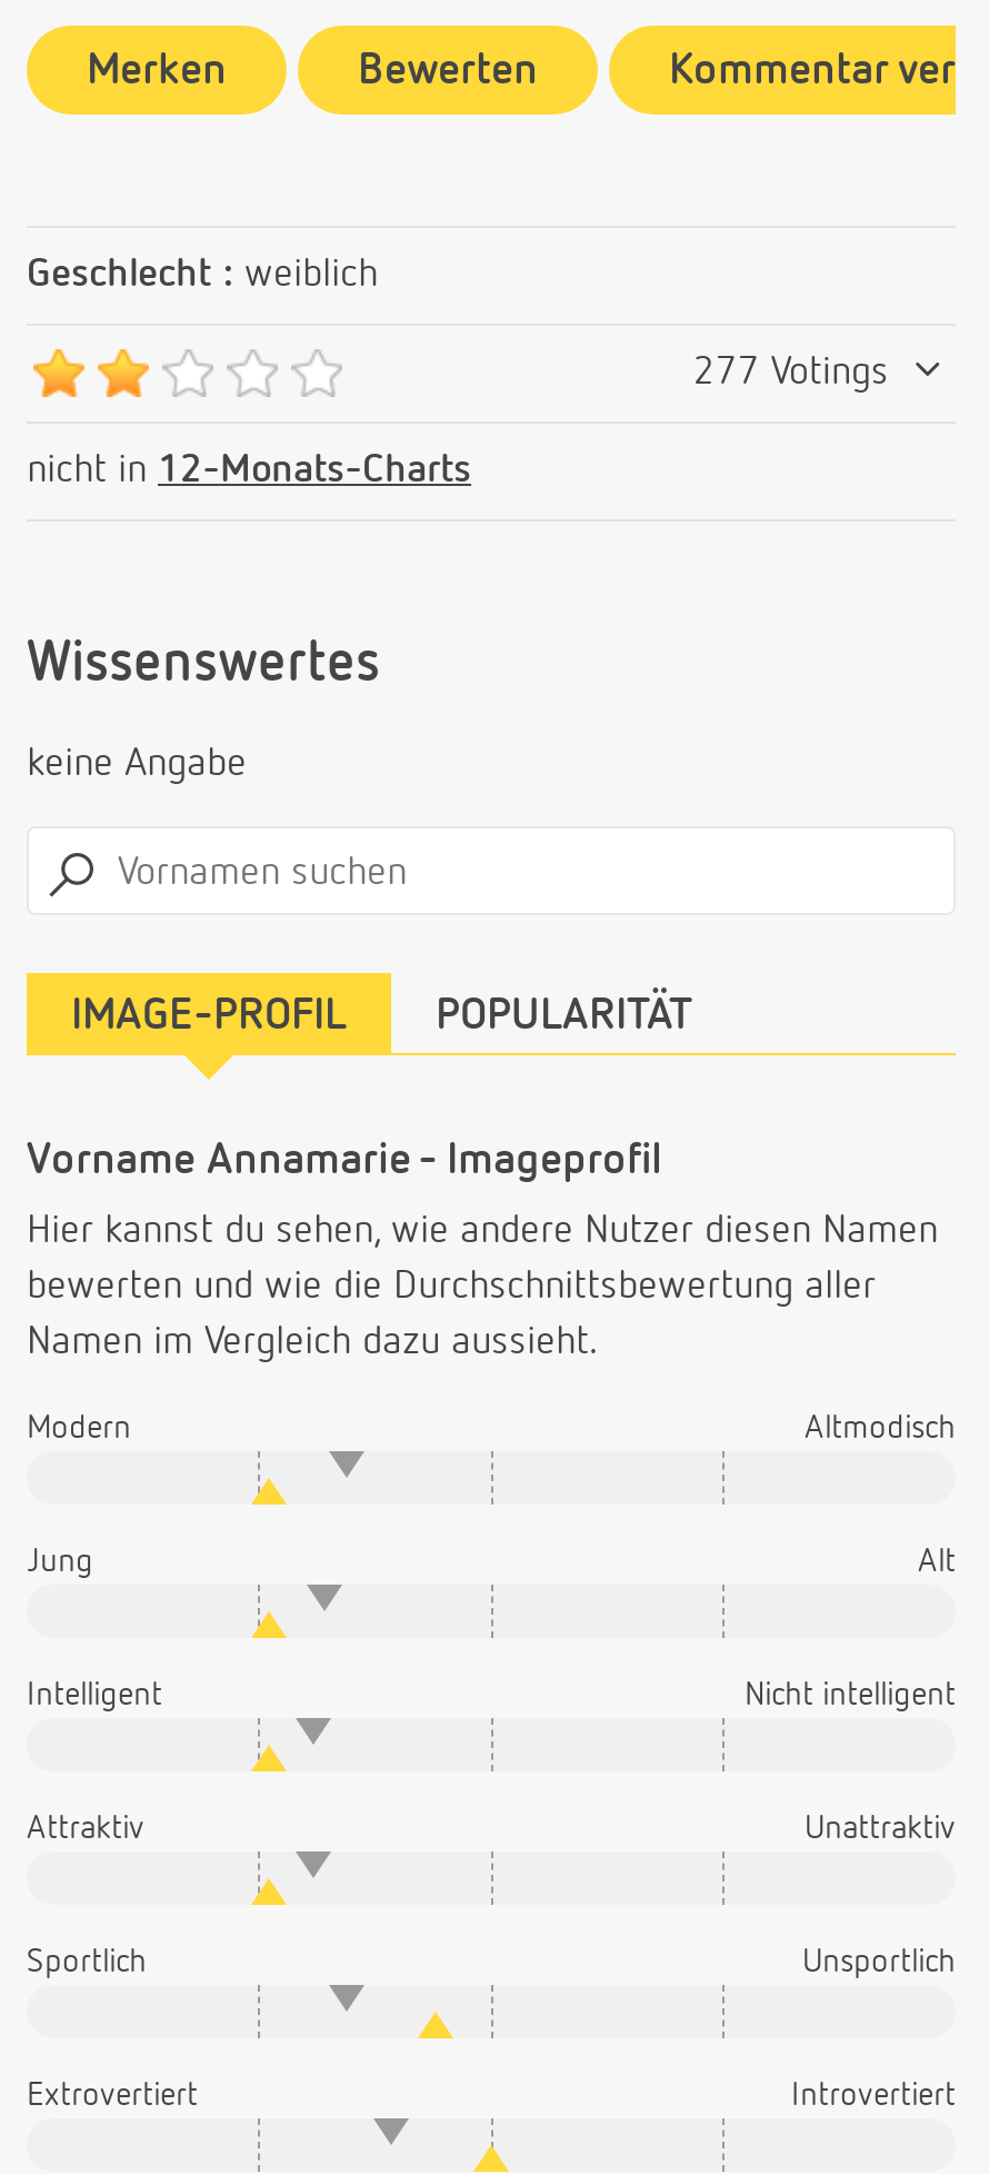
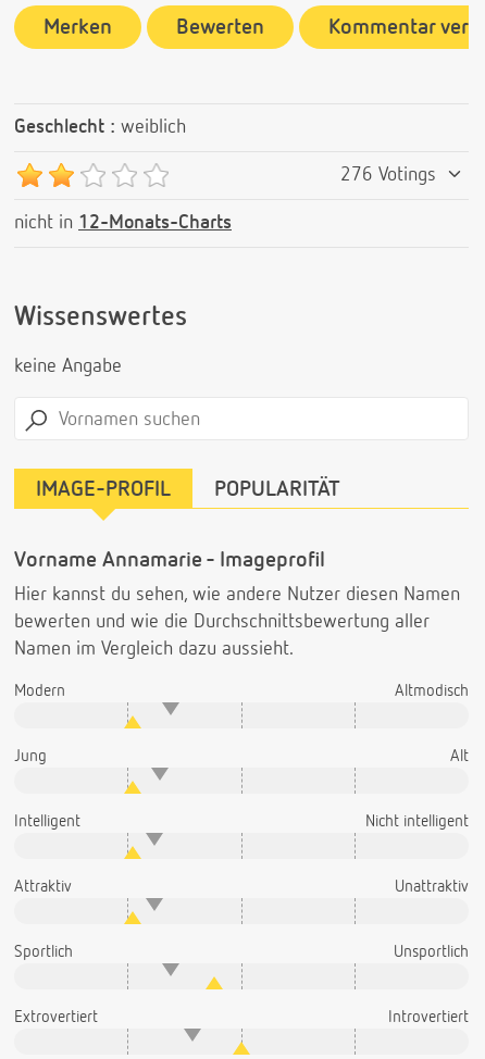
[693,353,889,393] 277 Votings -> [340,166,436,185] 276 Votings

